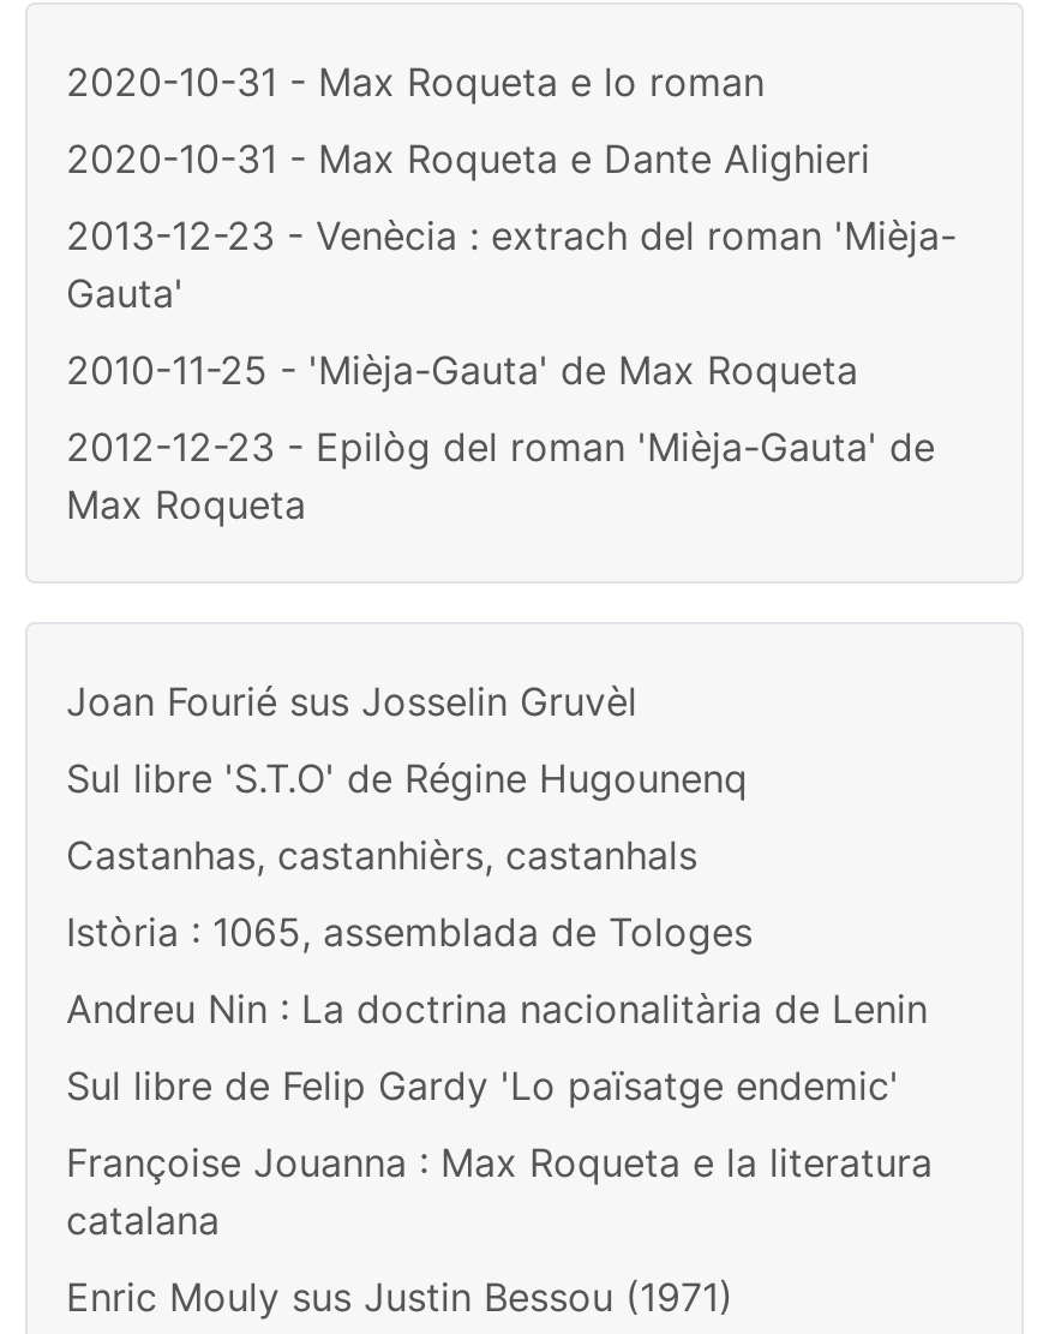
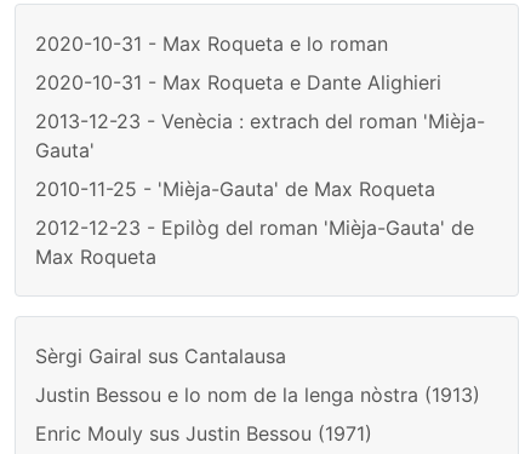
[66,678,933,1244] Joan Fourié sus Josselin Gruvèl | Sul libre 'S.T.O' de Régine Hugounenq | Castanhas, castanhièrs, castanhals | Istòria : 1065, assemblada de Tologes | Andreu Nin : La doctrina nacionalitària de Lenin | Sul libre de Felip Gardy 'Lo païsatge endemic' | Françoise Jouanna : Max Roqueta e la literatura | catalana -> [35,344,480,407] Sèrgi Gairal sus Cantalausa | Justin Bessou e lo nom de la lenga nòstra (1913)

